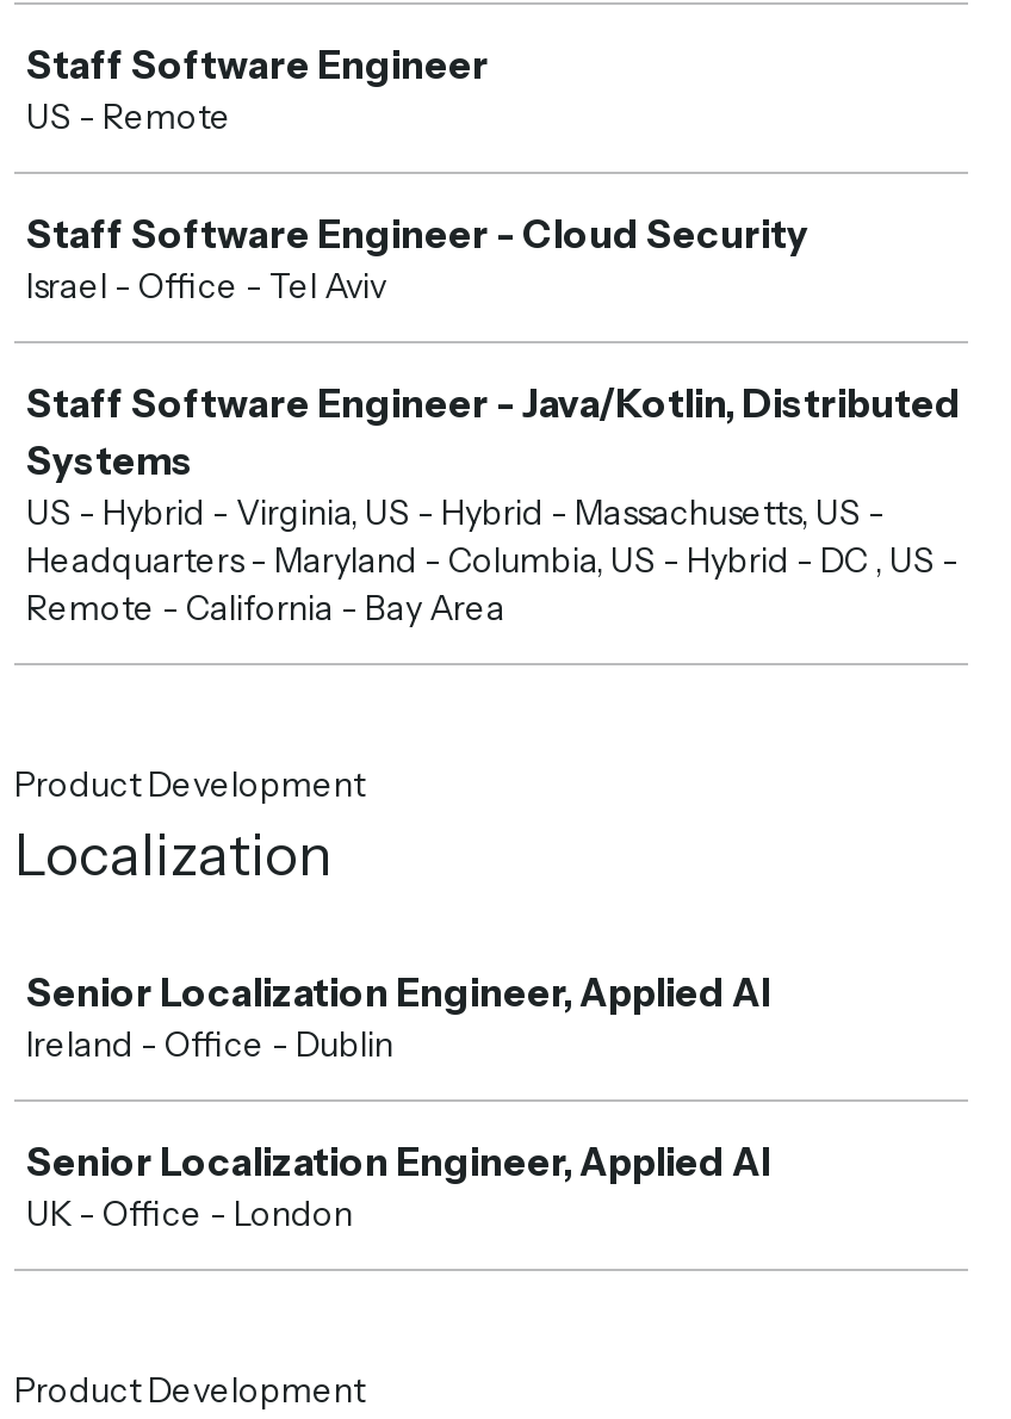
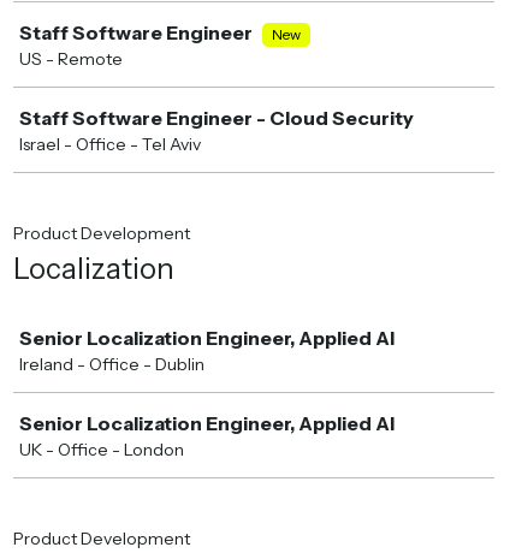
none -> [272,25,301,43] New
[26,379,961,630] Staff Software Engineer - Java/Kotlin, Distributed | Systems | US - Hybrid - Virginia, US - Hybrid - Massachusetts, US - | Headquarters - Maryland - Columbia, US - Hybrid - DC , US - | Remote - California - Bay Area -> none

